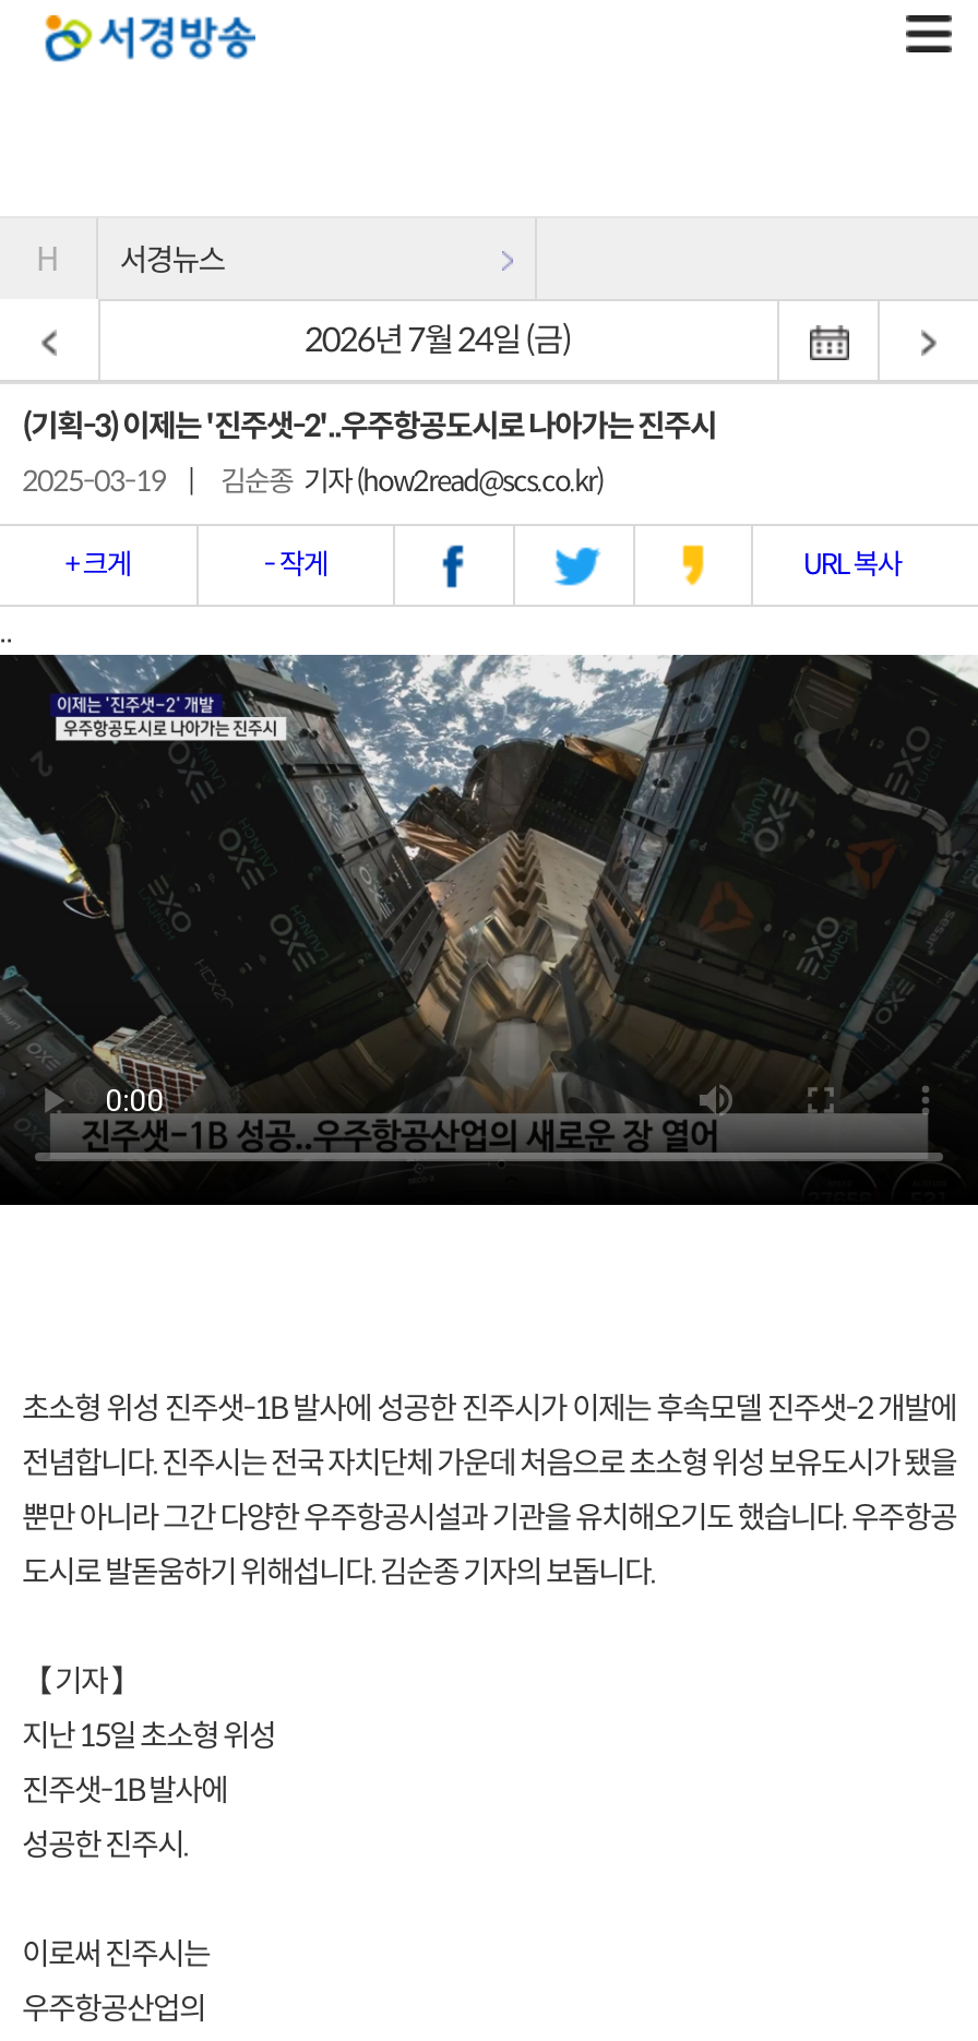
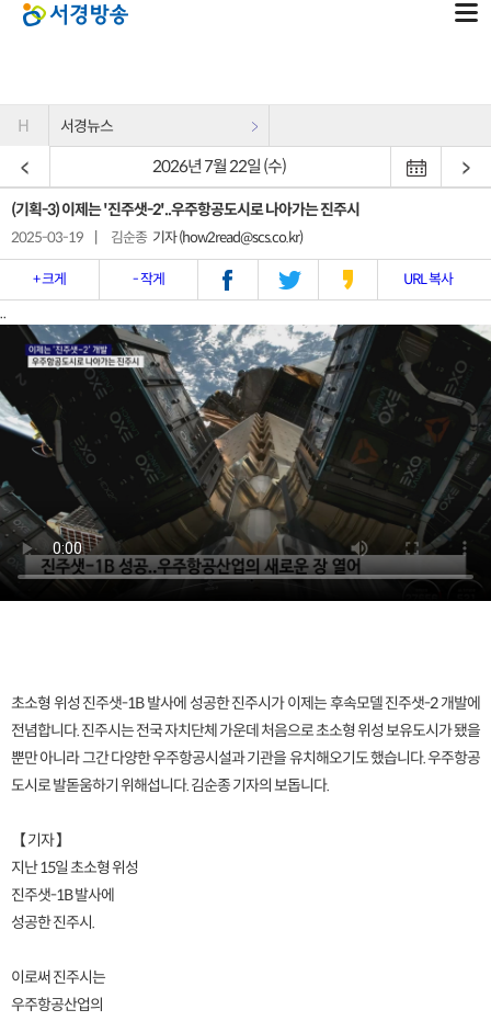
[304,319,570,361] 2026년 7월 24일 (금) -> [153,156,286,177] 2026년 7월 22일 (수)

